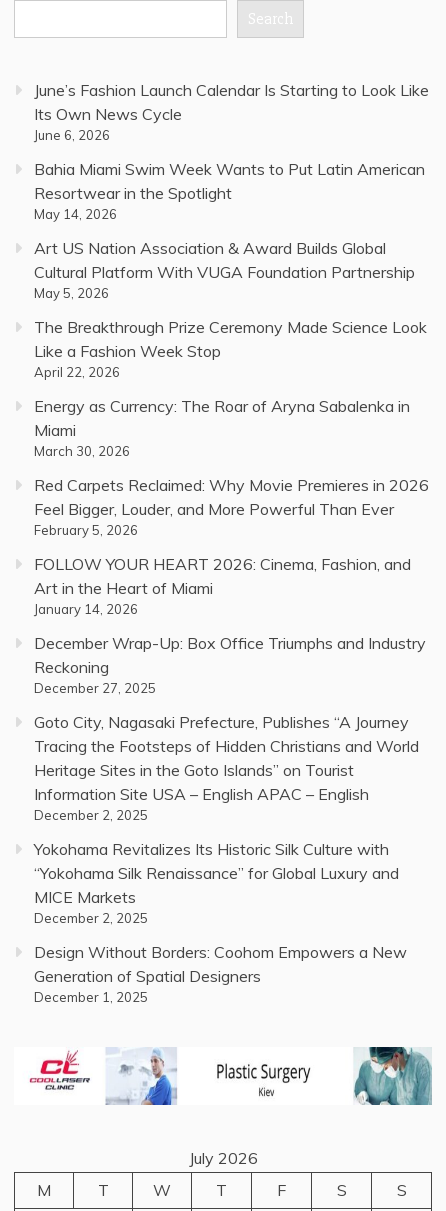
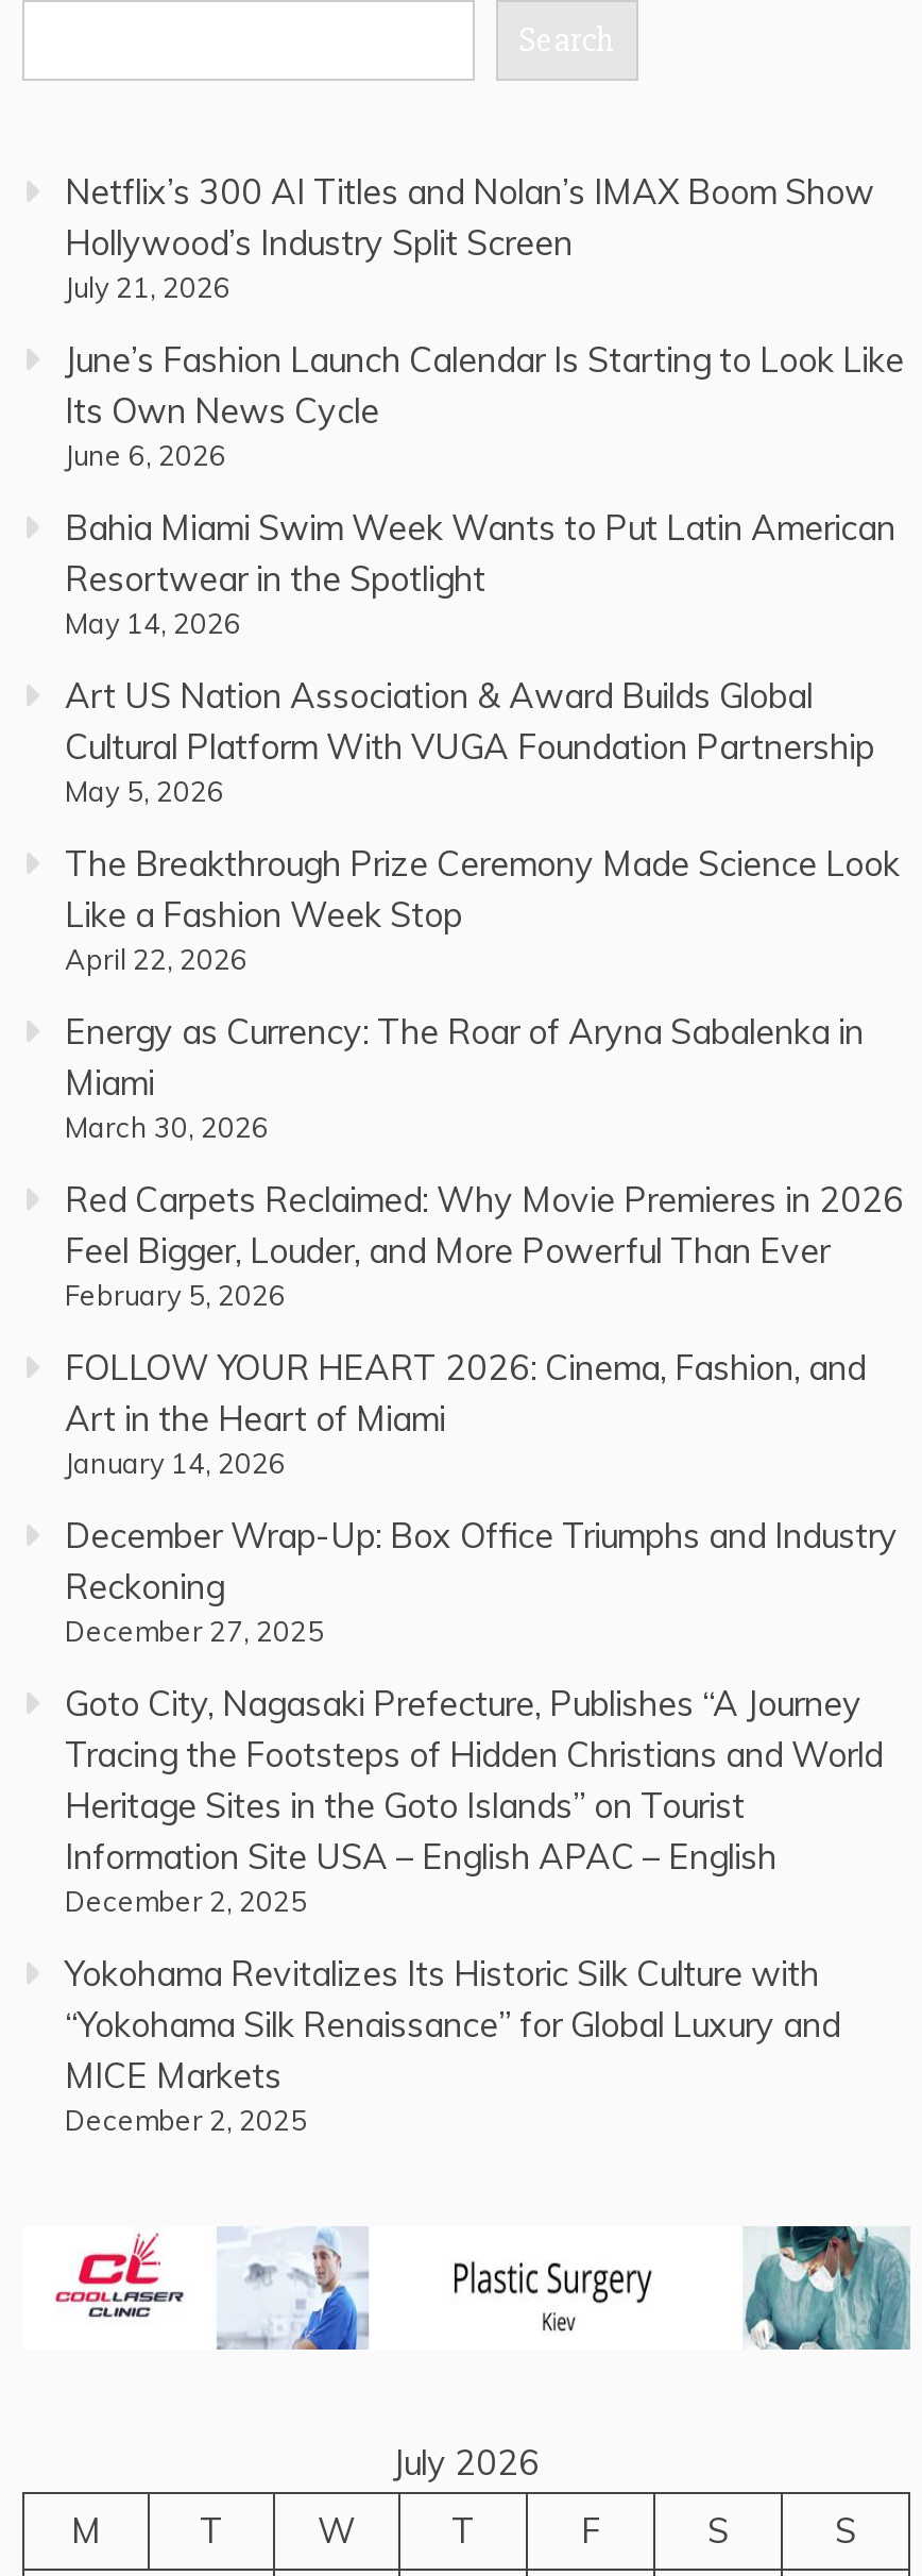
none -> [65,169,874,303] Netflix’s 300 AI Titles and Nolan’s IMAX Boom Show | Hollywood’s Industry Split Screen | July 21, 2026
moved [34,80,429,926] -> [65,337,904,2136]: June’s Fashion Launch Calendar Is Starting to Look Like | Its Own News Cycle | June 6, 2026 | ... | MICE Markets | December 2, 2025
[34,942,407,1005] Design Without Borders: Coohom Empowers a New | Generation of Spatial Designers | December 1, 2025 -> none

